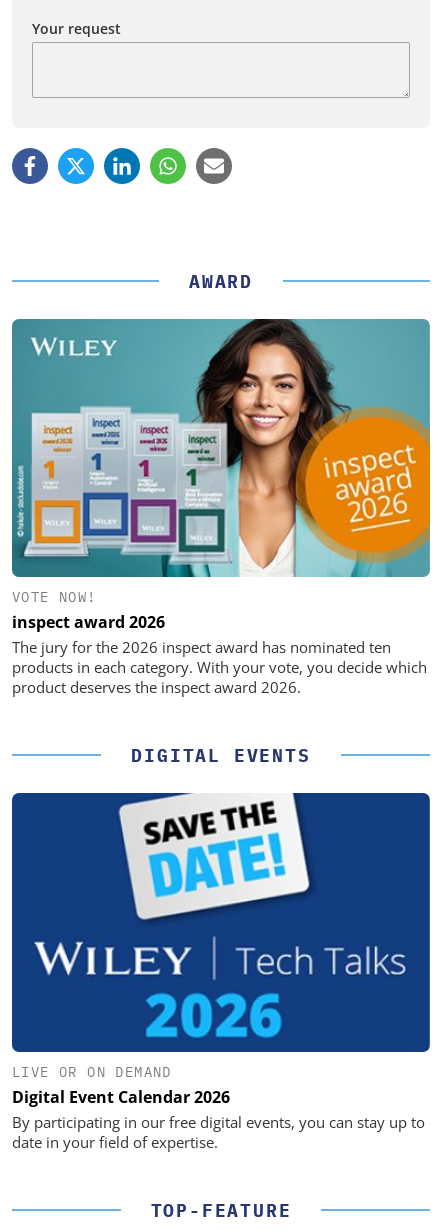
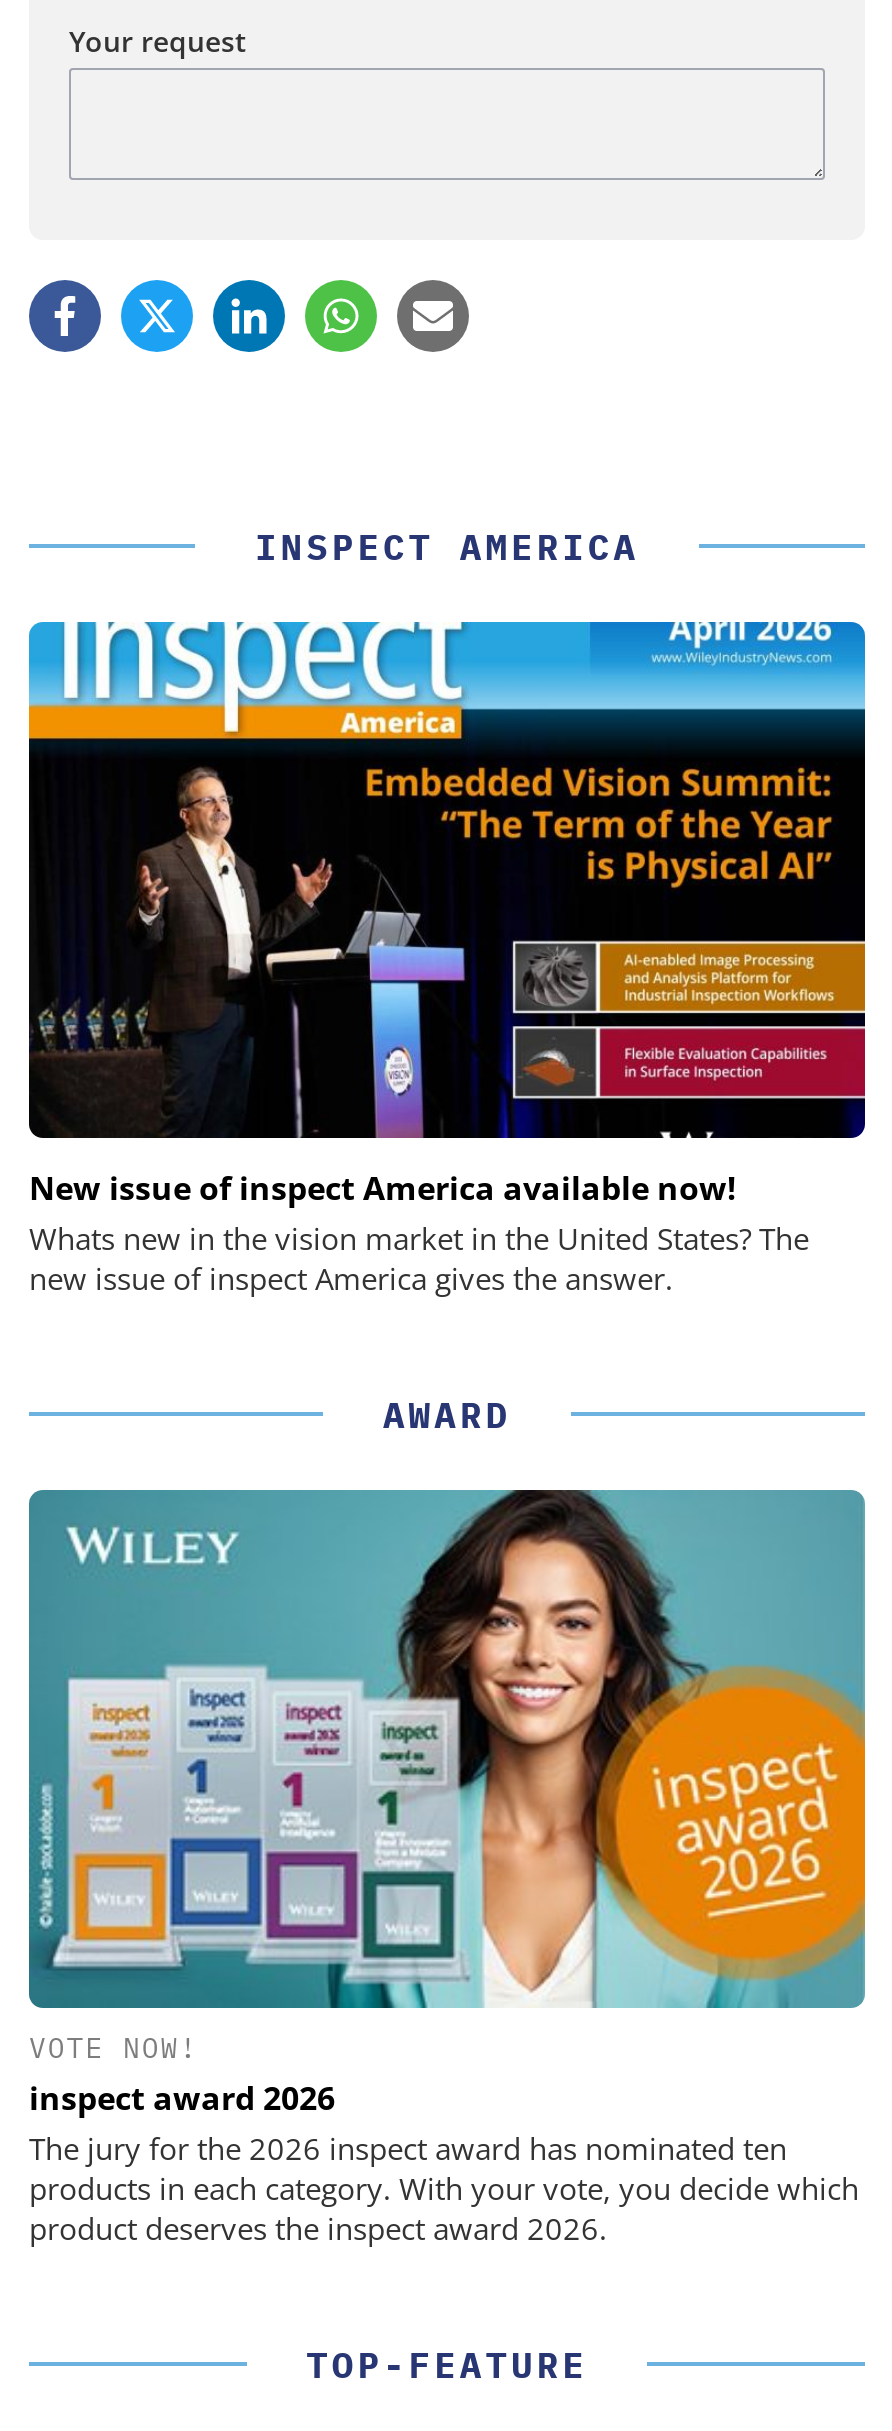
none -> [27,620,867,1298] [image] | New issue of inspect America available now! | Whats new in the vision market in the United States? The | new issue of inspect America gives the answer.
none -> [255,523,639,569] INSPECT AMERICA
moved [11,269,431,697] -> [27,1392,867,2247]: [image] | AWARD | VOTE NOW! | inspect award 2026 | The jury for the 2026 inspect award has nominated ten | products in each category. With your vote, you decide which | product deserves the inspect award 2026.
[131,744,311,767] DIGITAL EVENTS -> none
[11,792,431,1151] [image] | LIVE OR ON DEMAND | Digital Event Calendar 2026 | By participating in our free digital events, you can stay up to | date in your field of expertise. -> none

